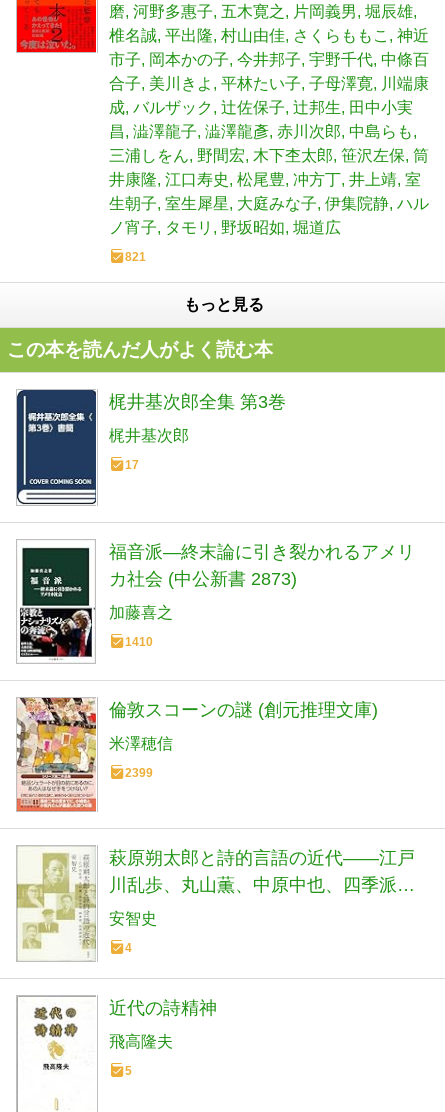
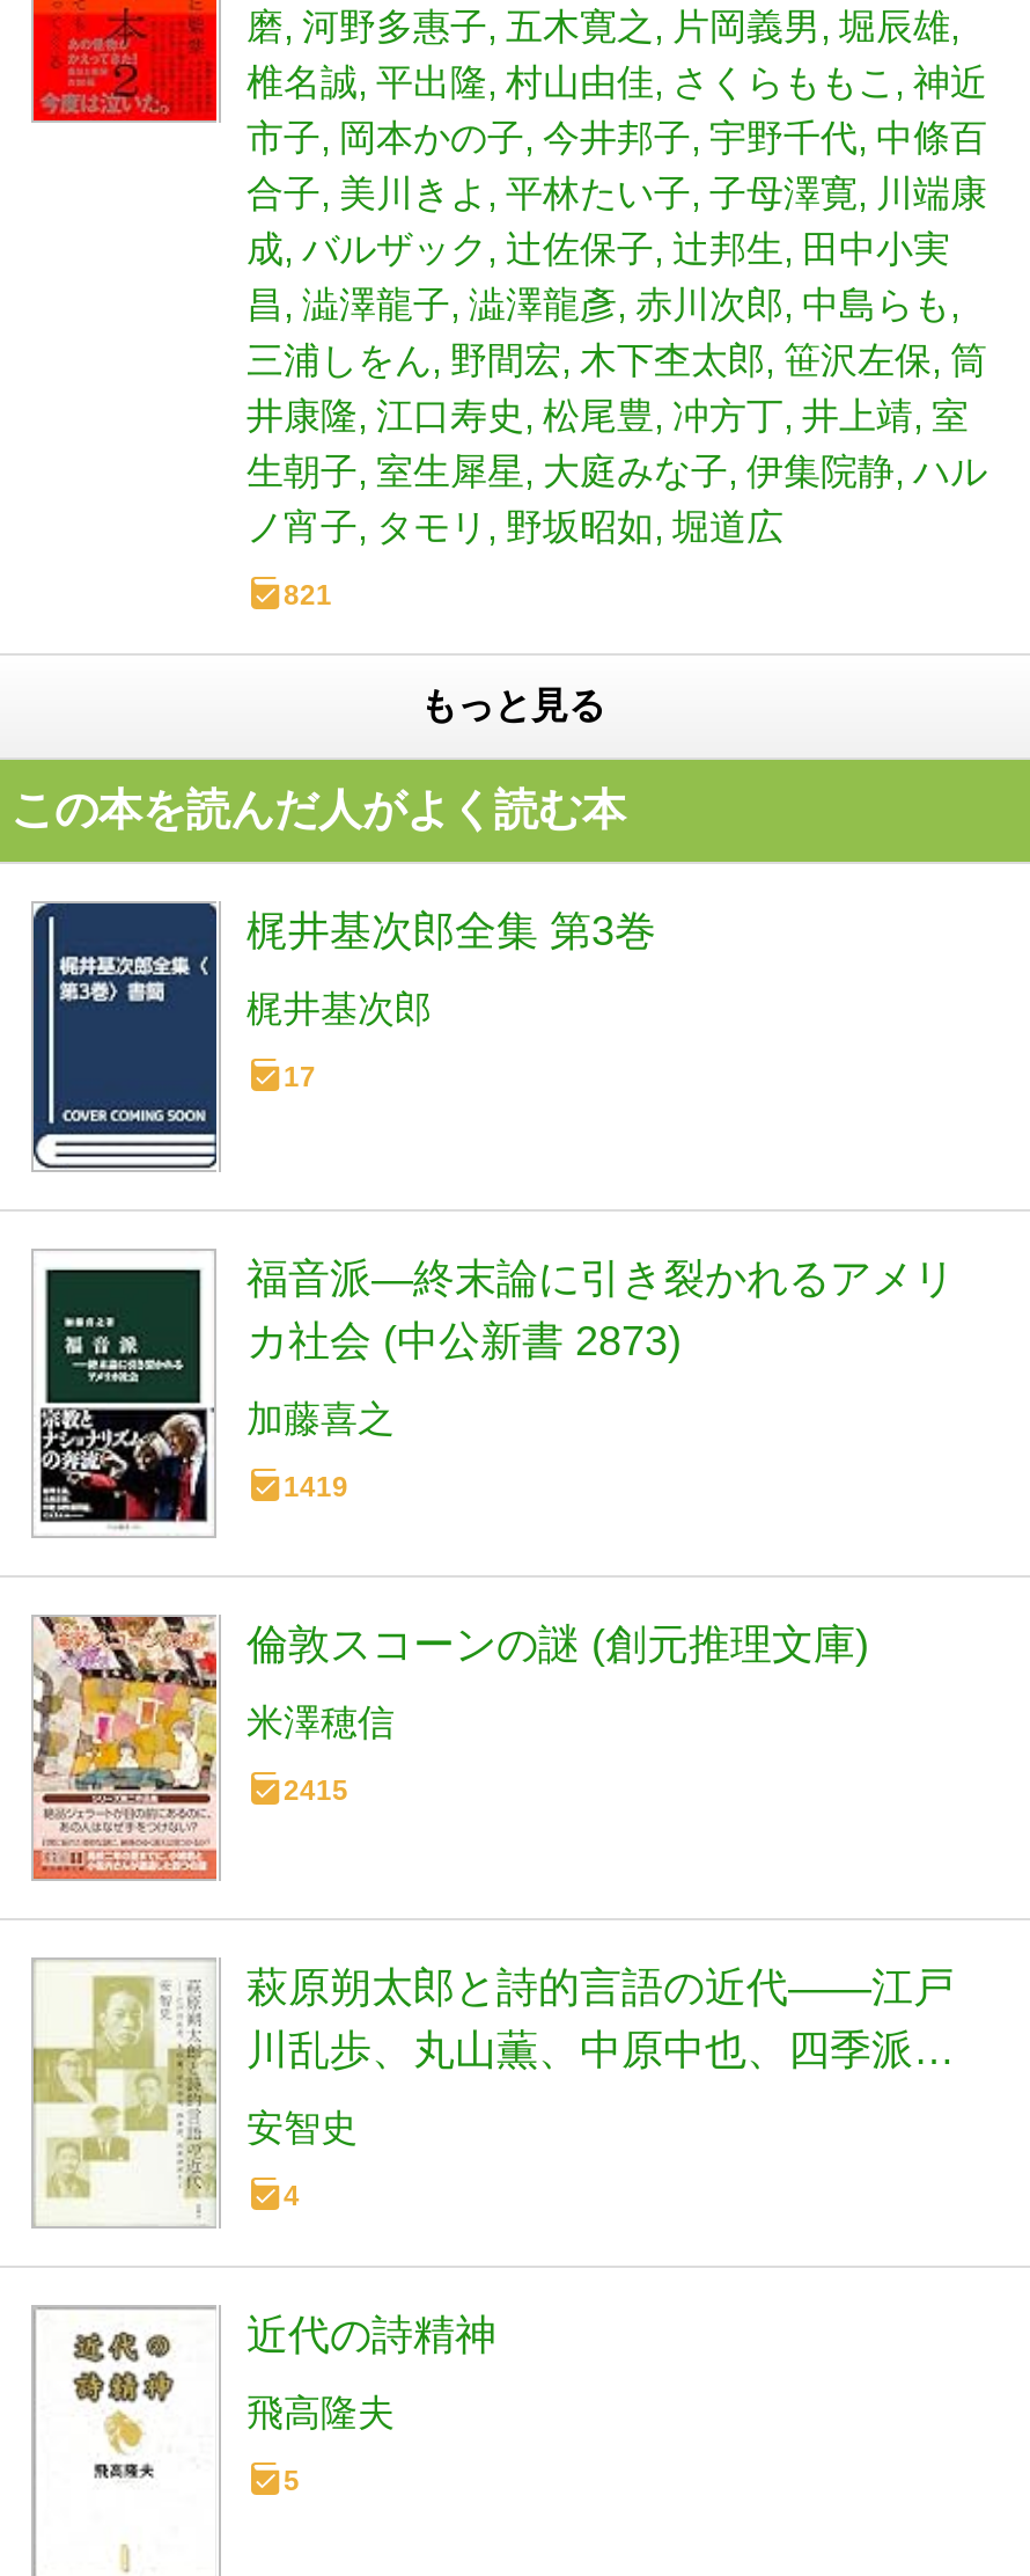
[125,635,153,649] 1410 -> [284,1470,348,1503] 1419
[125,766,153,780] 2399 -> [284,1774,348,1807] 2415

